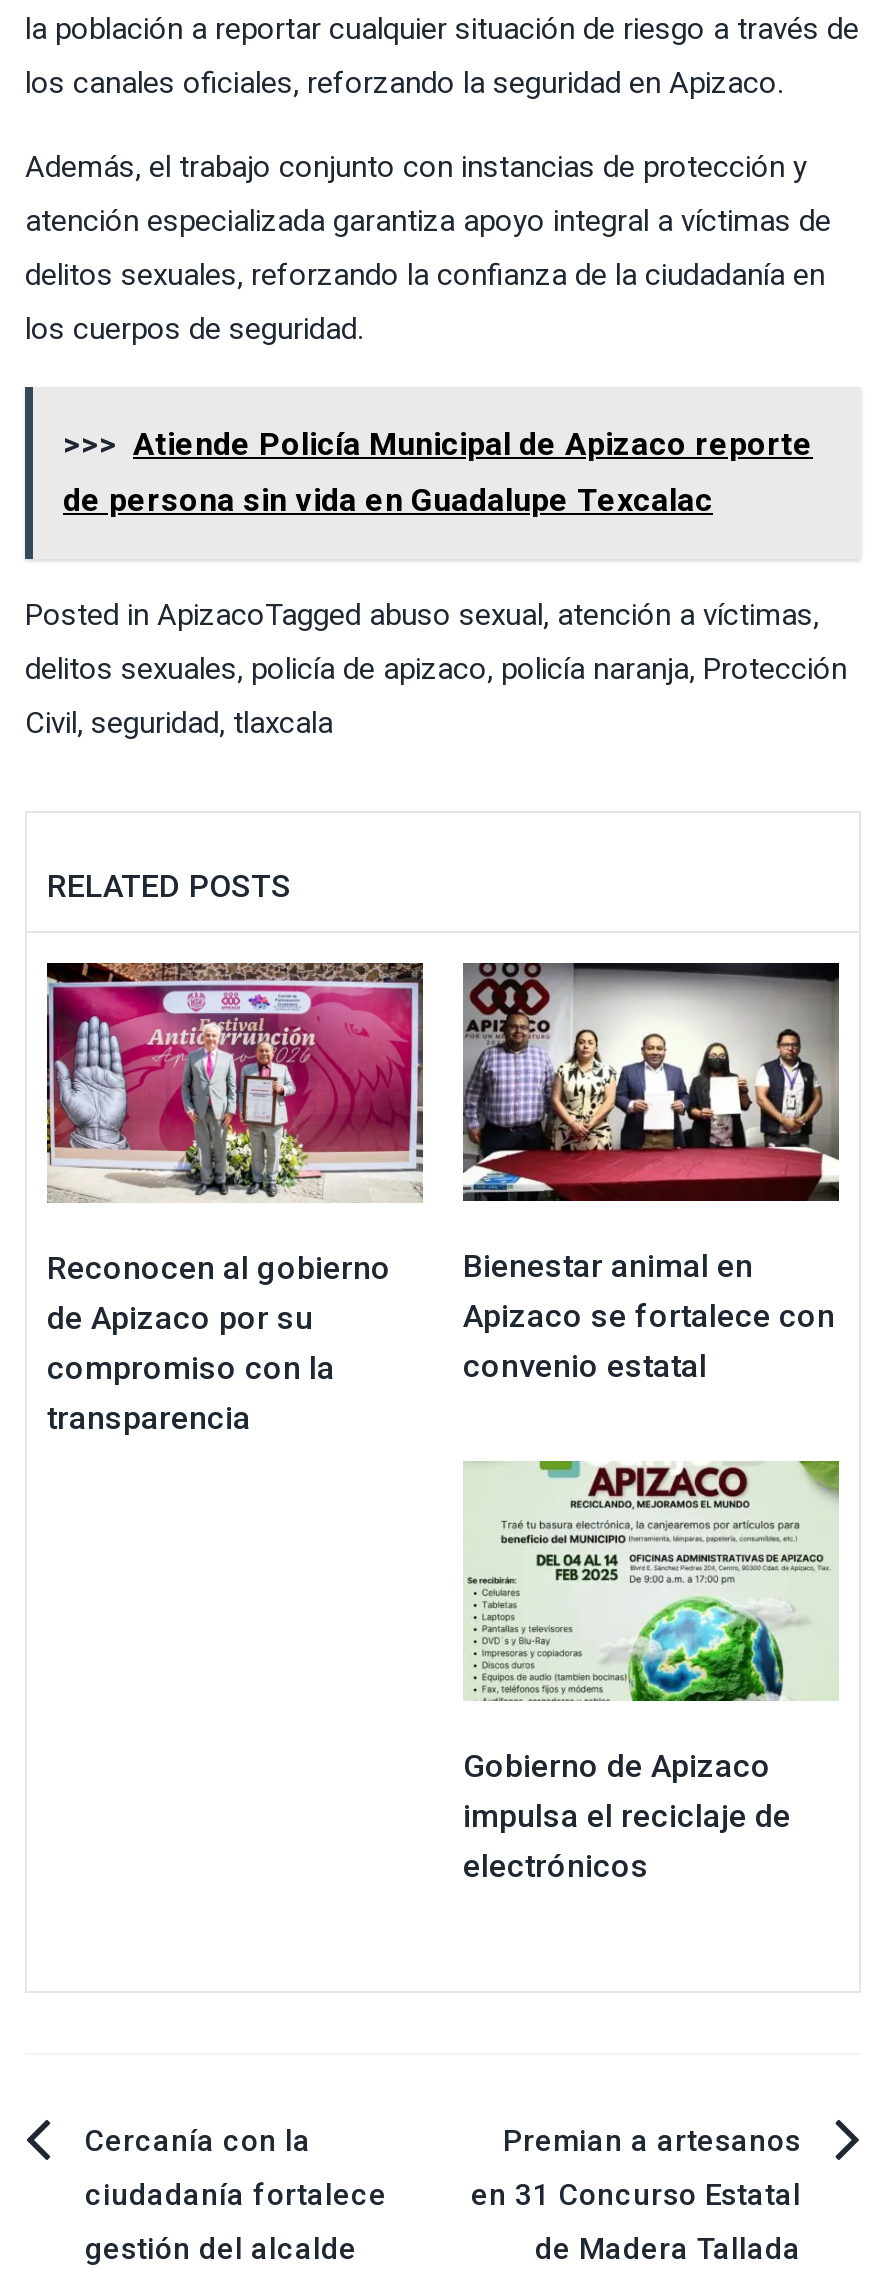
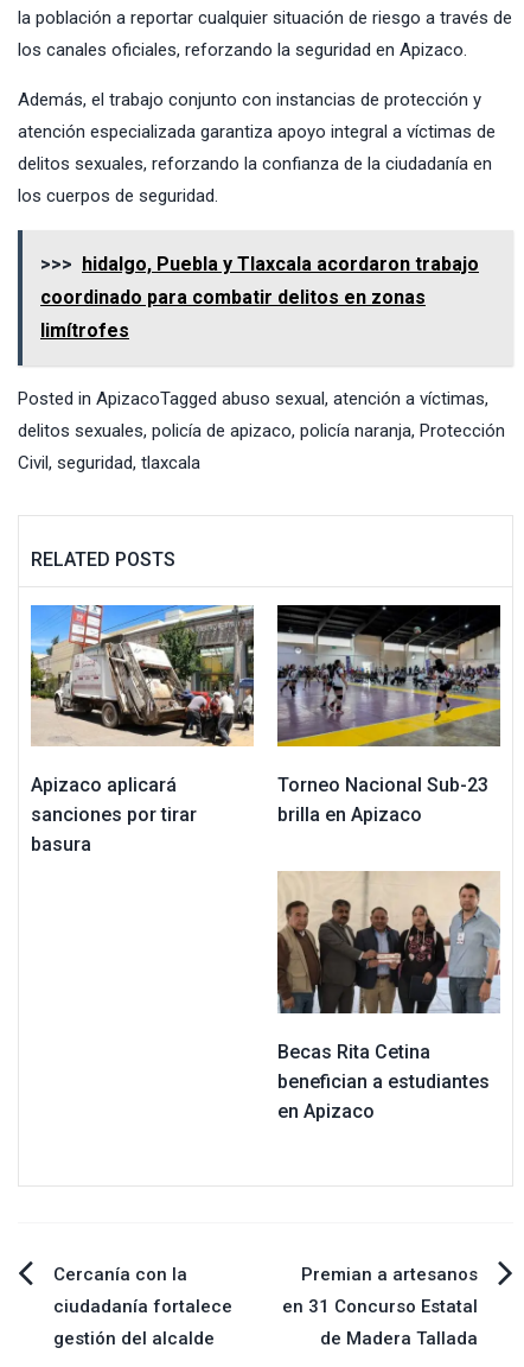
[63,425,813,519] >>> Atiende Policía Municipal de Apizaco reporte | de persona sin vida en Guadalupe Texcalac -> [40,253,479,342] >>> hidalgo, Puebla y Tlaxcala acordaron trabajo | coordinado para combatir delitos en zonas | limítrofes
moved [25,597,847,905] -> [18,388,505,571]: Posted in ApizacoTagged abuso sexual, atención a víctimas, | delitos sexuales, policía de apizaco, policía naranja, Protección | Civil, seguridad, tlaxcala | RELATED POSTS
[45,961,423,1436] [image] | Reconocen al gobierno | de Apizaco por su | compromiso con la | transparencia -> [30,604,254,856] [image] | Apizaco aplicará | sanciones por tirar | basura
[461,961,839,1386] [image] | Bienestar animal en | Apizaco se fortalece con | convenio estatal -> [276,605,501,826] [image] | Torneo Nacional Sub-23 | brilla en Apizaco
[463,1461,839,1884] [image] | Gobierno de Apizaco | impulsa el reciclaje de | electrónicos -> [276,871,500,1122] [image] | Becas Rita Cetina | benefician a estudiantes | en Apizaco

